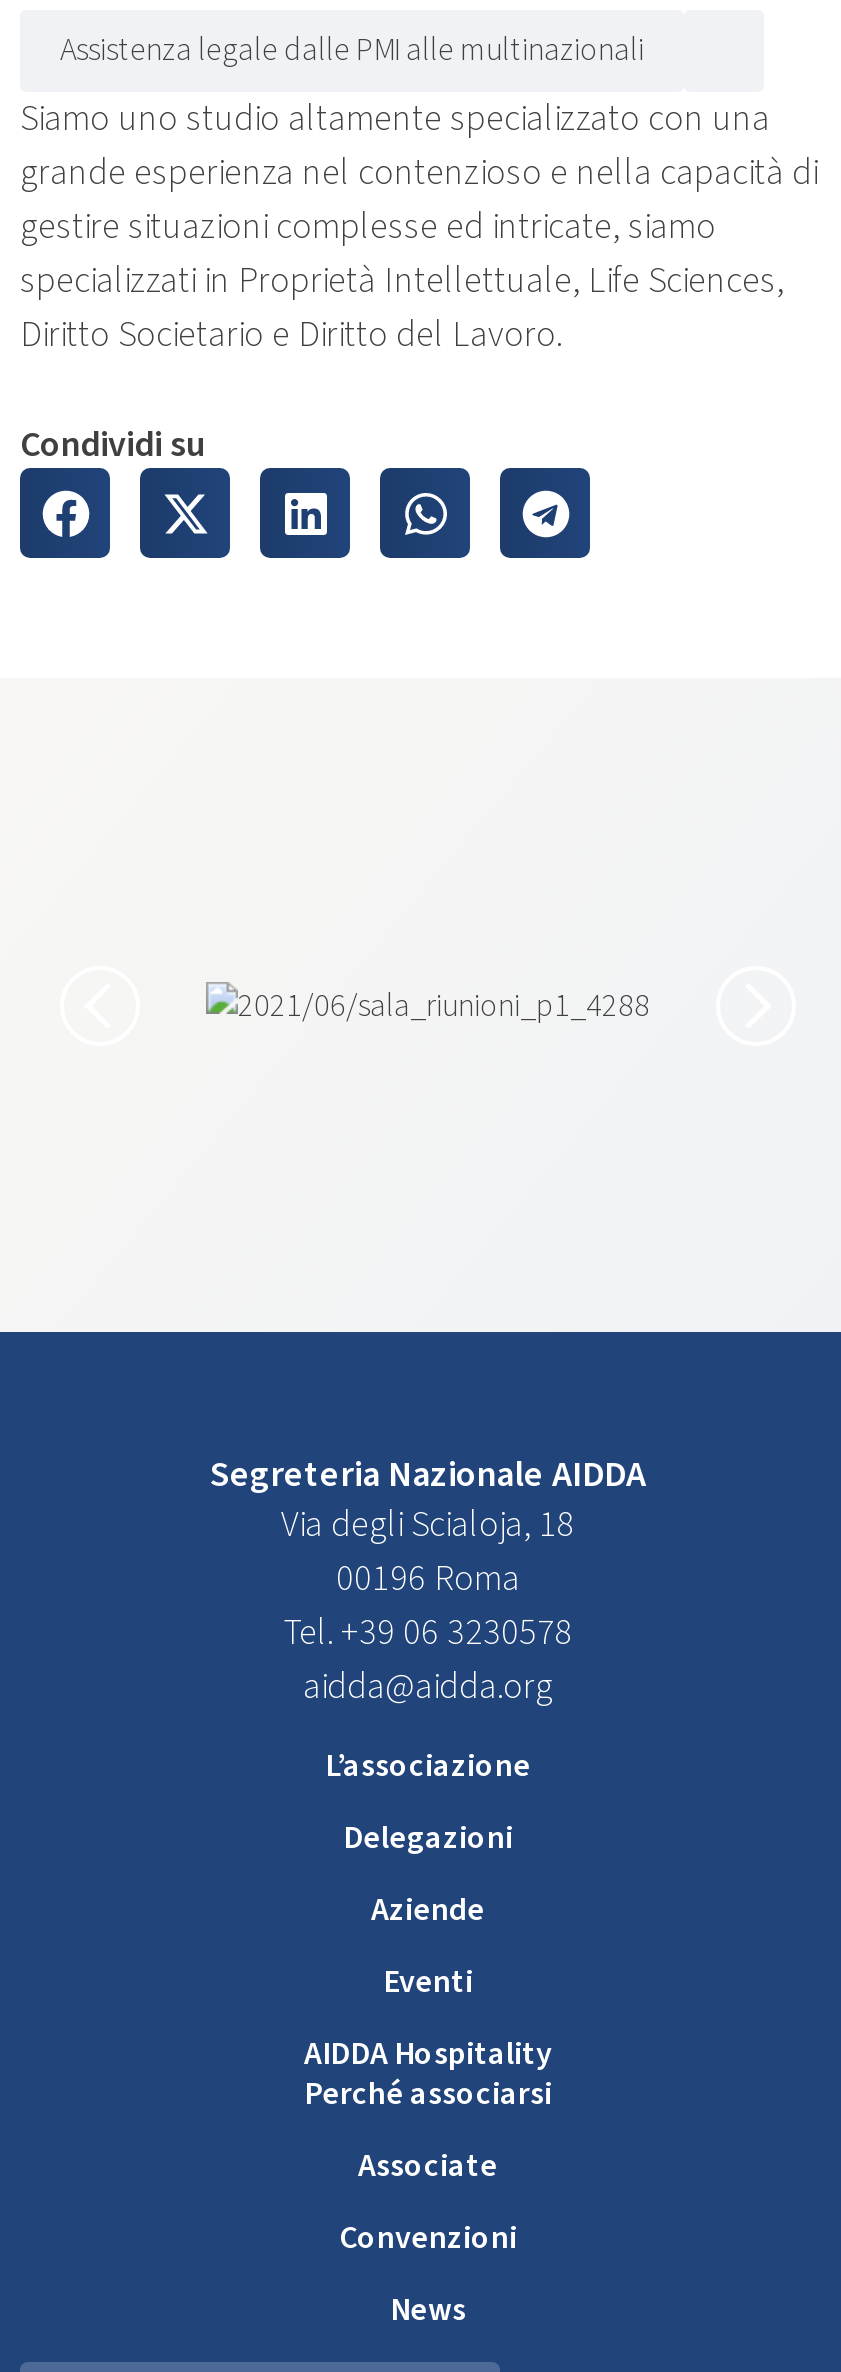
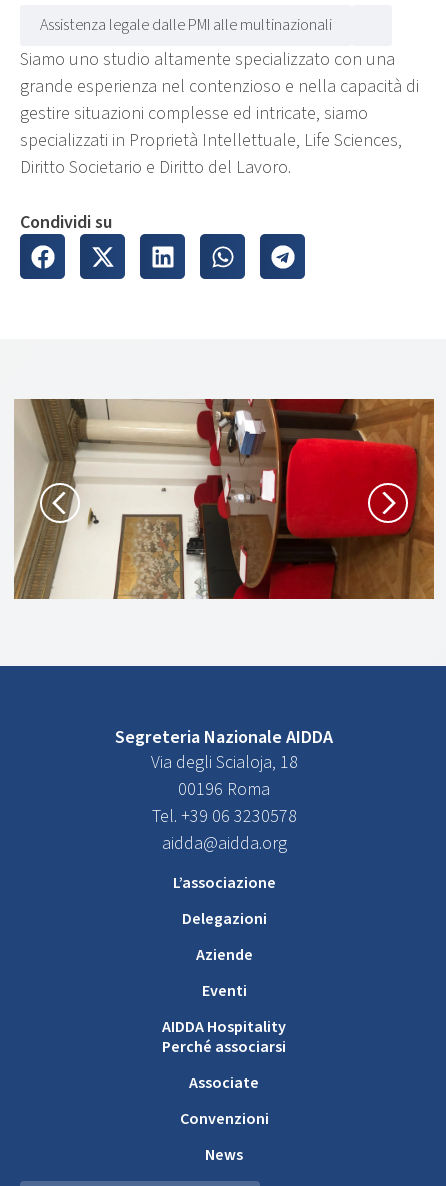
none -> [13,398,435,600] [image]

